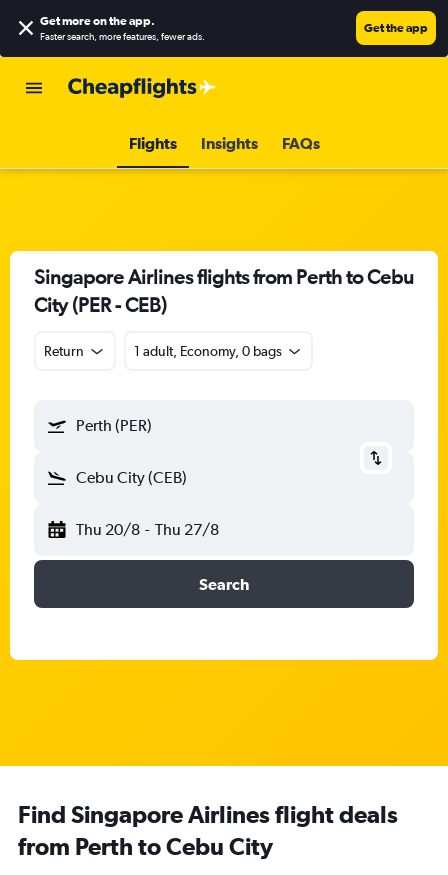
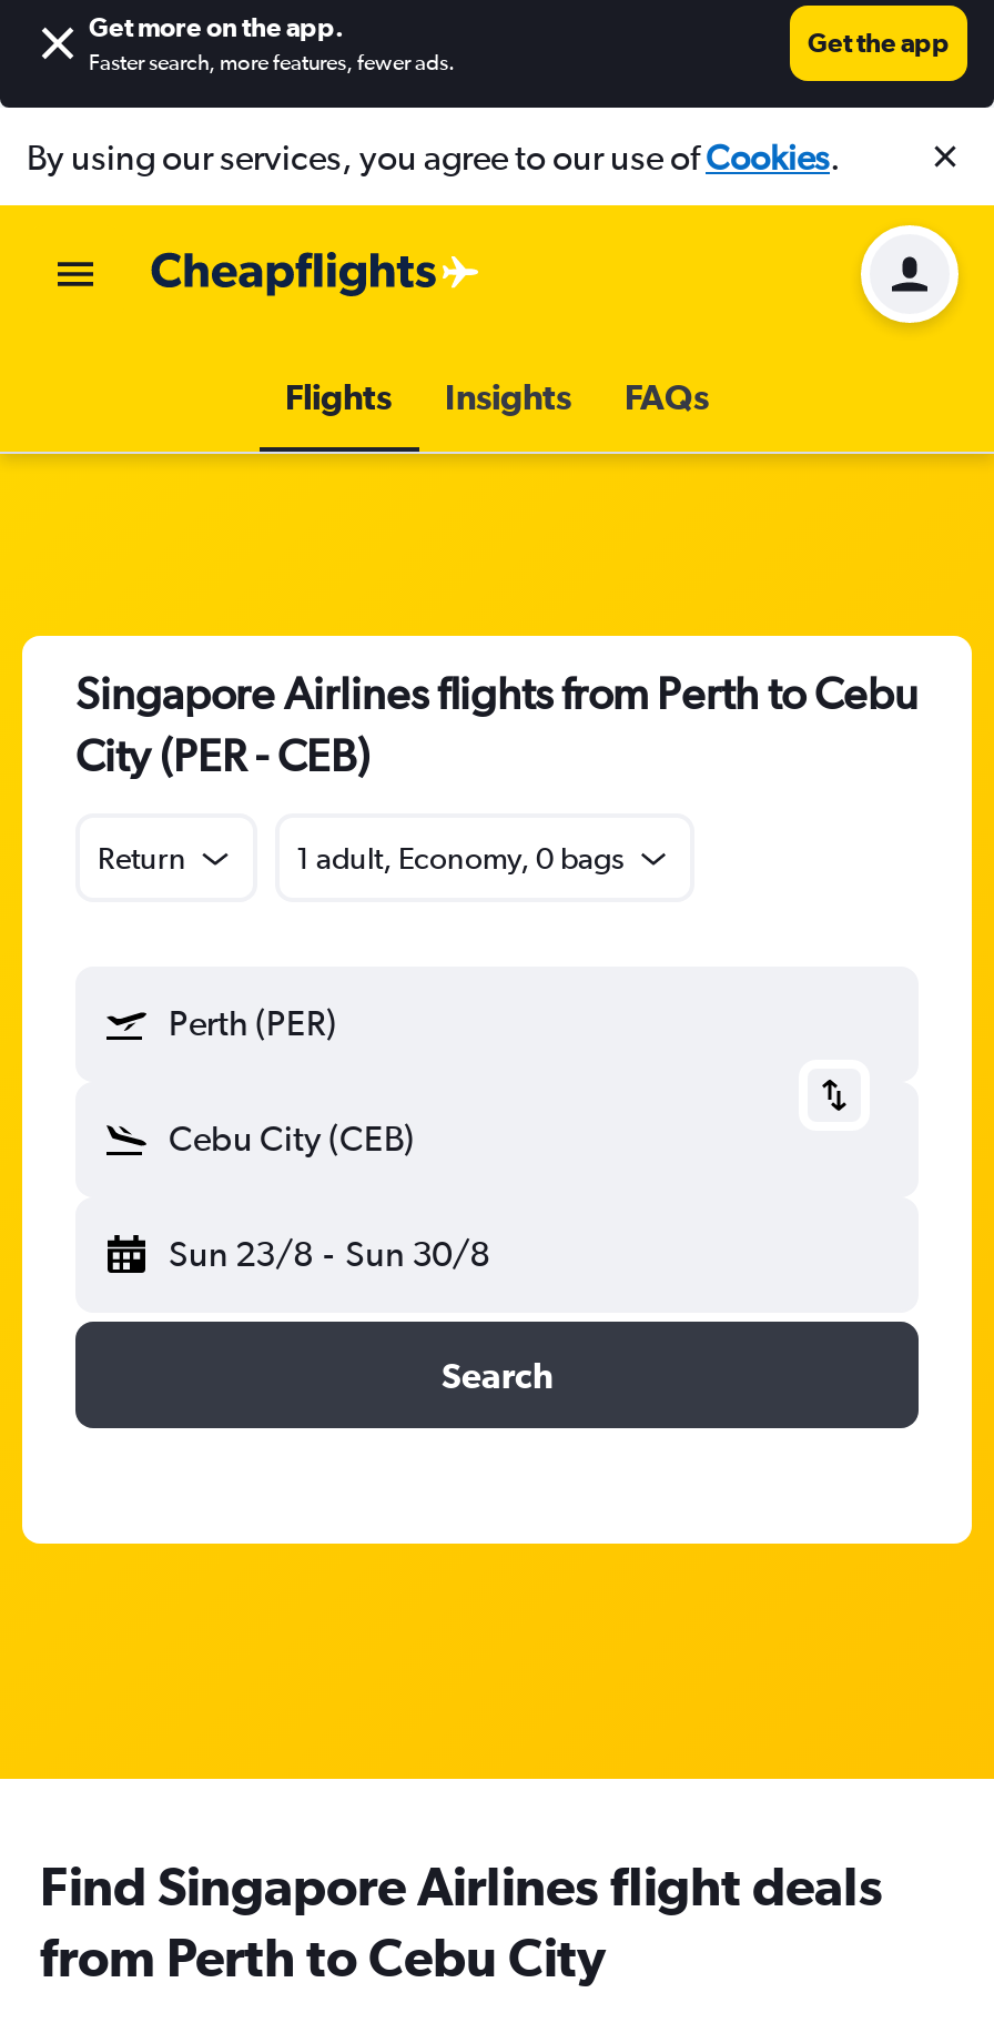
none -> [27,135,841,178] By using our services, you agree to our use ofCookies.
none -> [859,223,961,325] [image]
[76,520,219,539] Thu 20/8 - Thu 27/8 -> [169,1233,489,1275] Sun 23/8 - Sun 30/8

